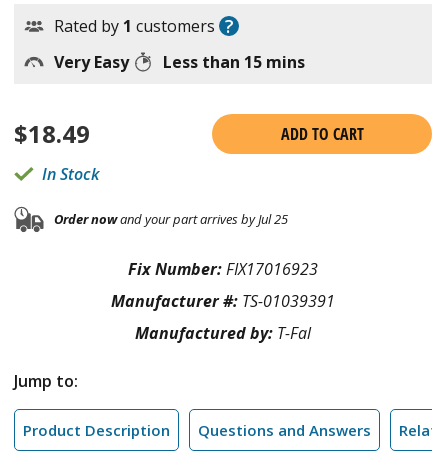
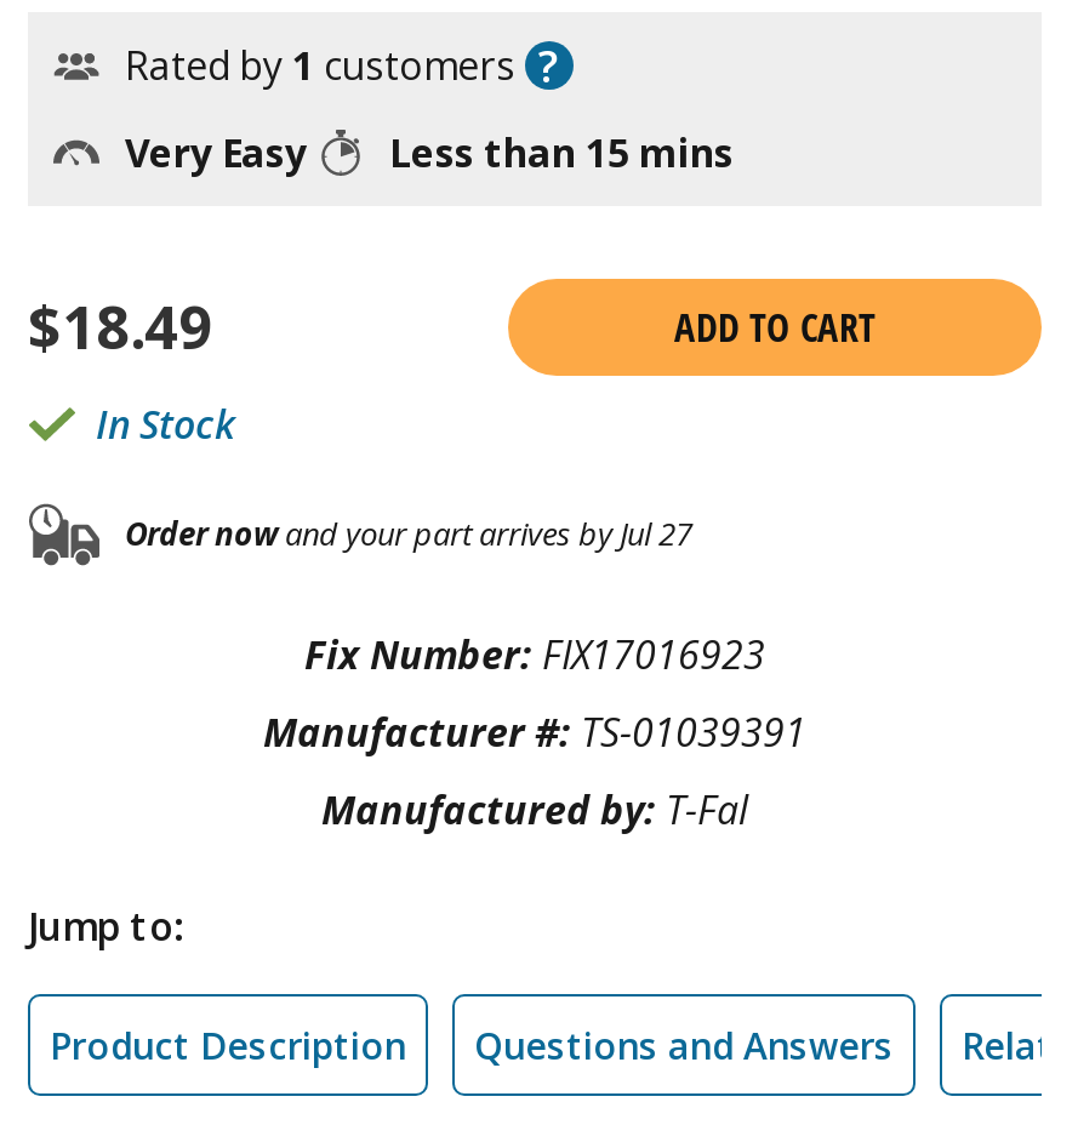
[54,210,288,228] Order nowand your part arrives by Jul 25 -> [125,512,692,556] Order nowand your part arrives by Jul 27

